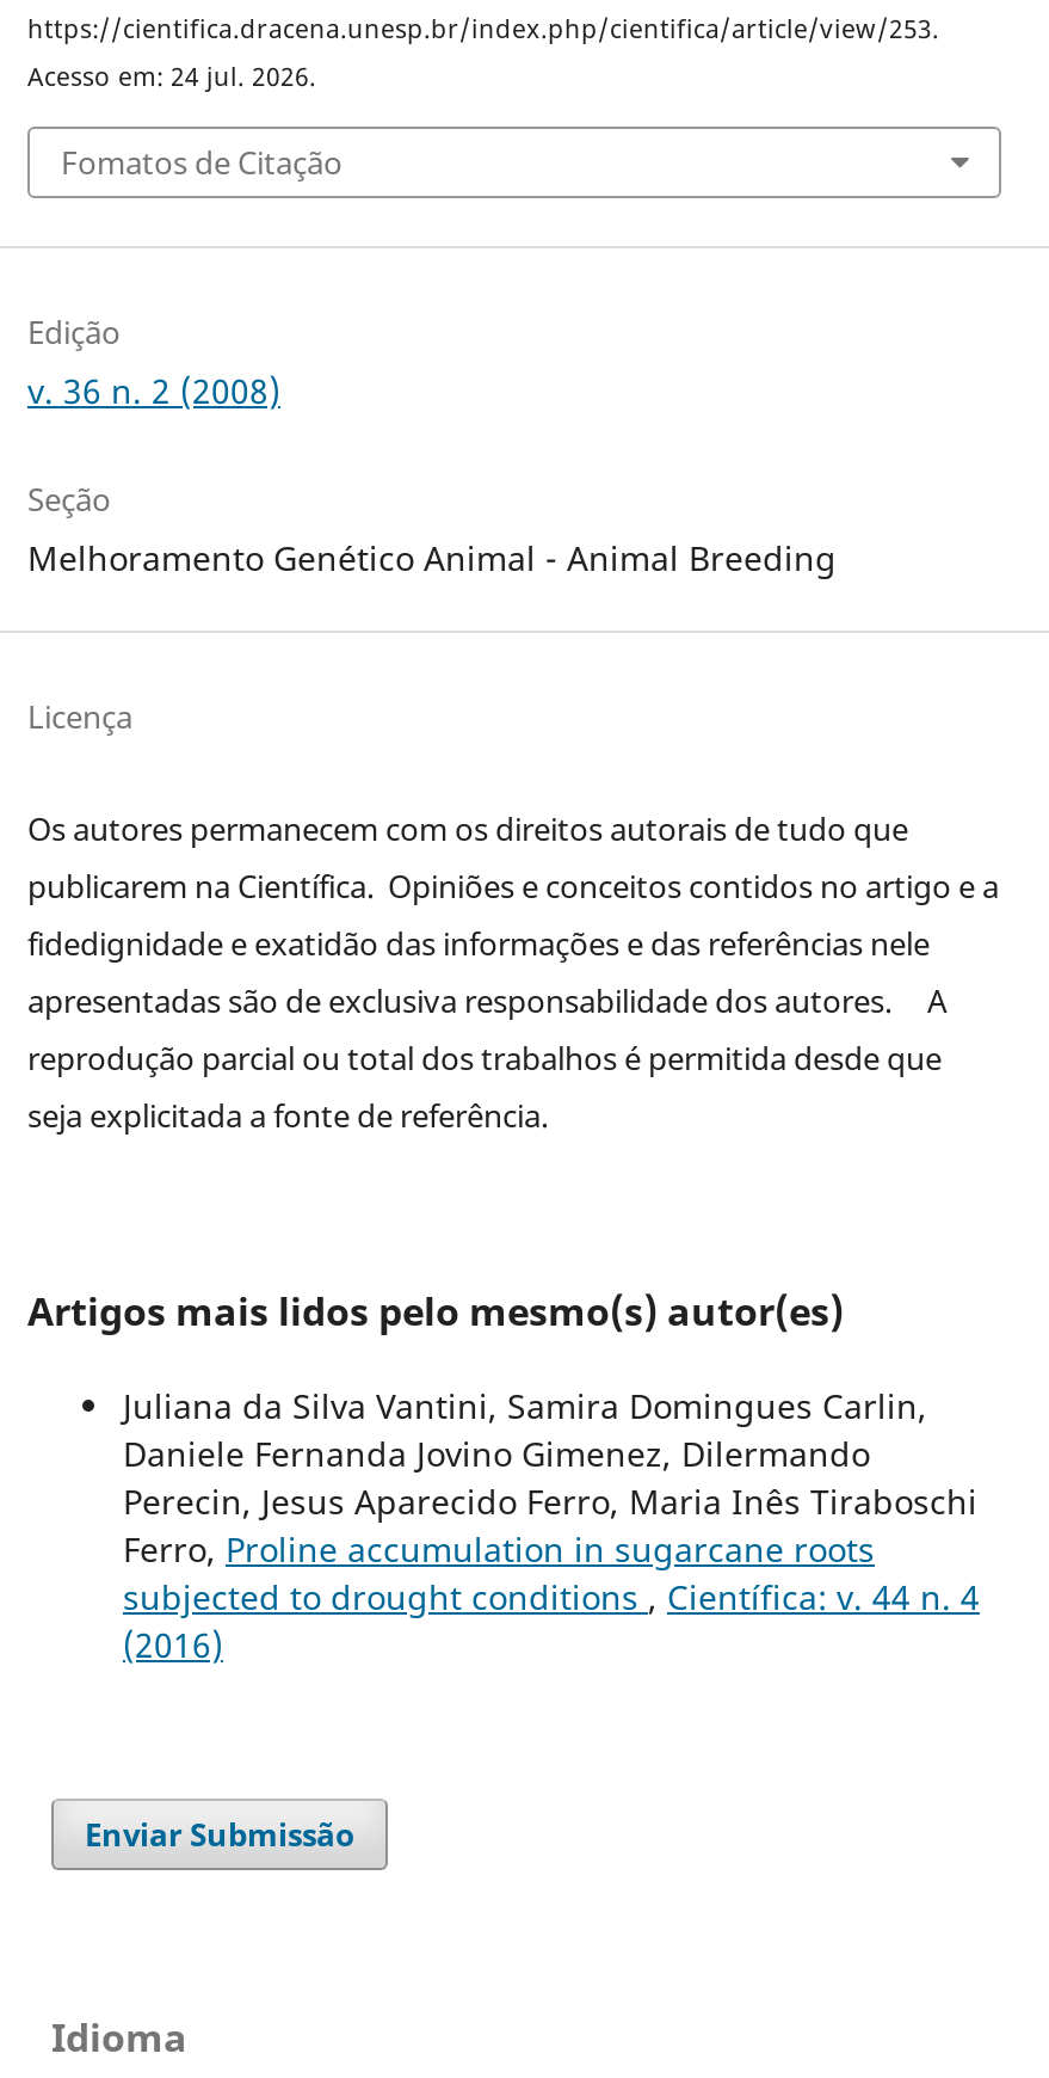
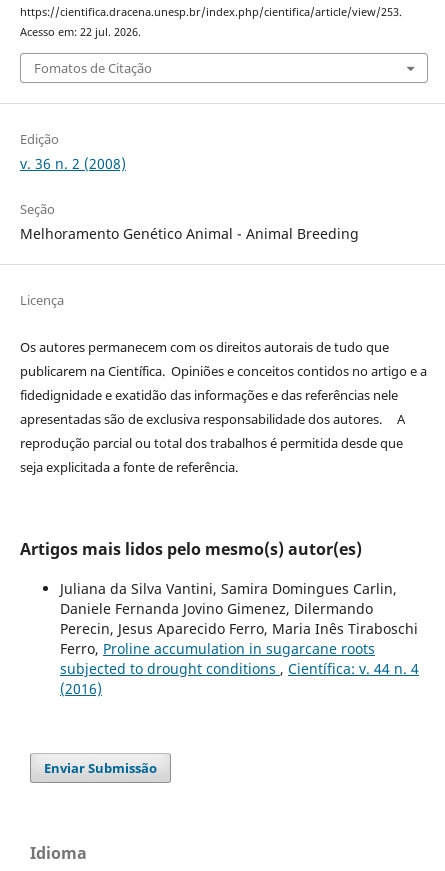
[27,60,316,93] Acesso em: 24 jul. 2026. -> [20,25,141,39] Acesso em: 22 jul. 2026.

